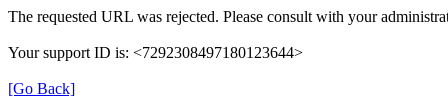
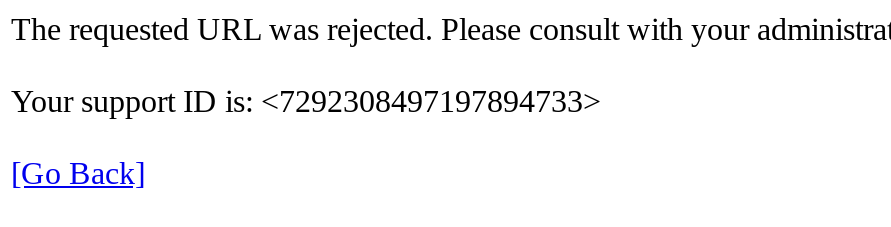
[8,44,303,61] Your support ID is: <7292308497180123644> -> [11,84,601,118] Your support ID is: <7292308497197894733>

